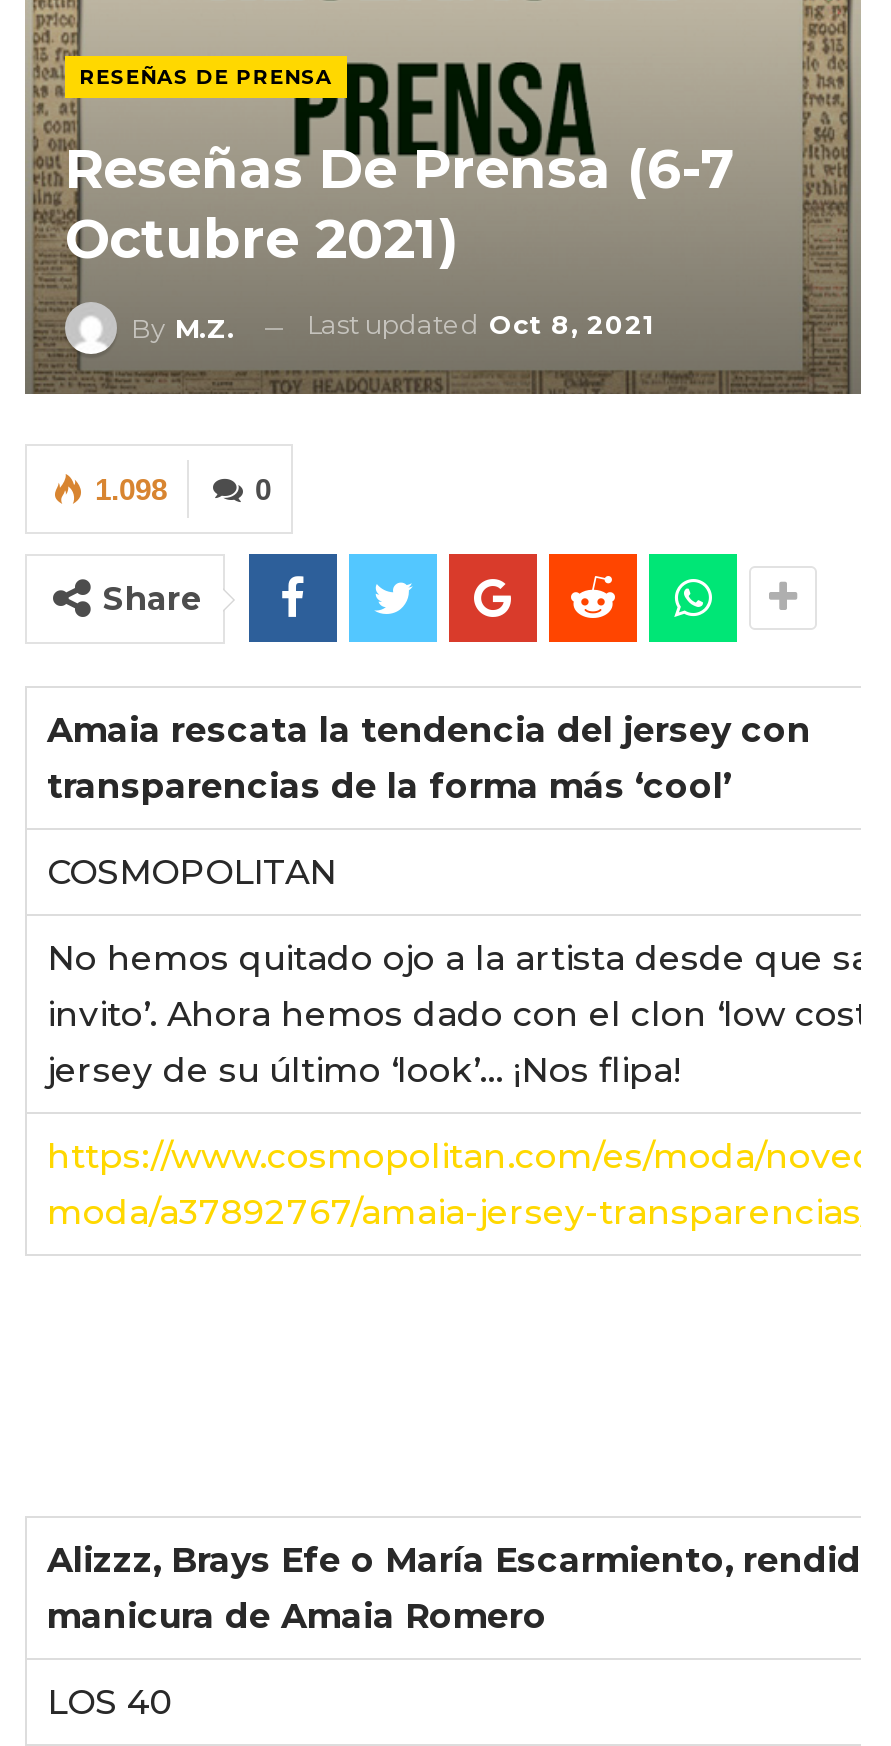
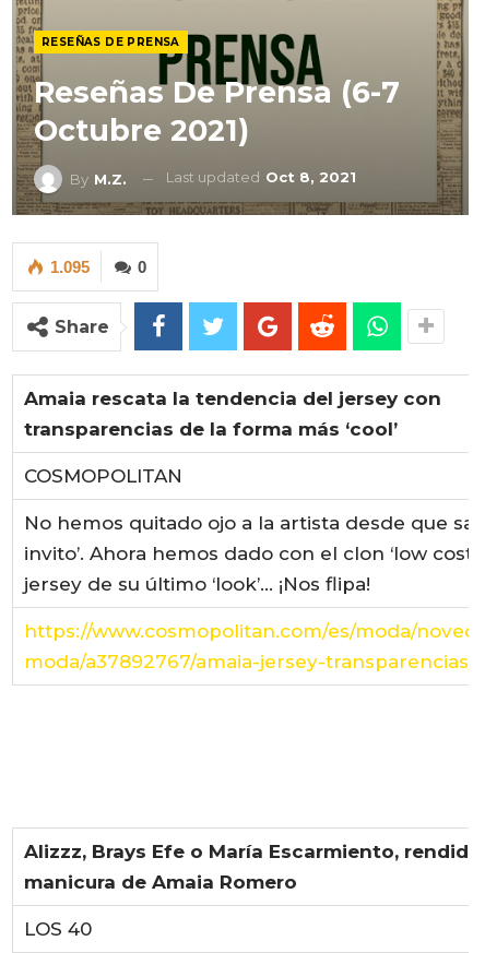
[95,472,167,506] 1.098 -> [50,258,90,276] 1.095

